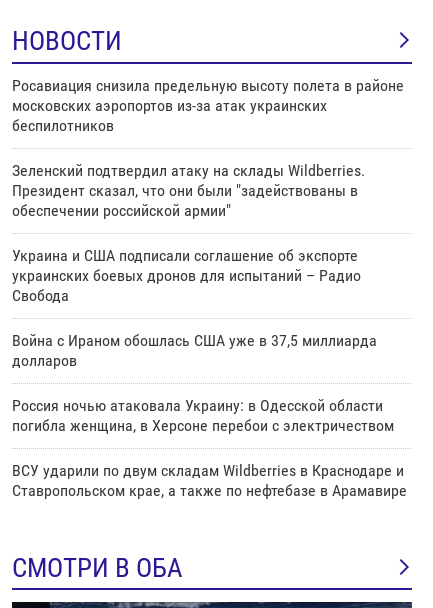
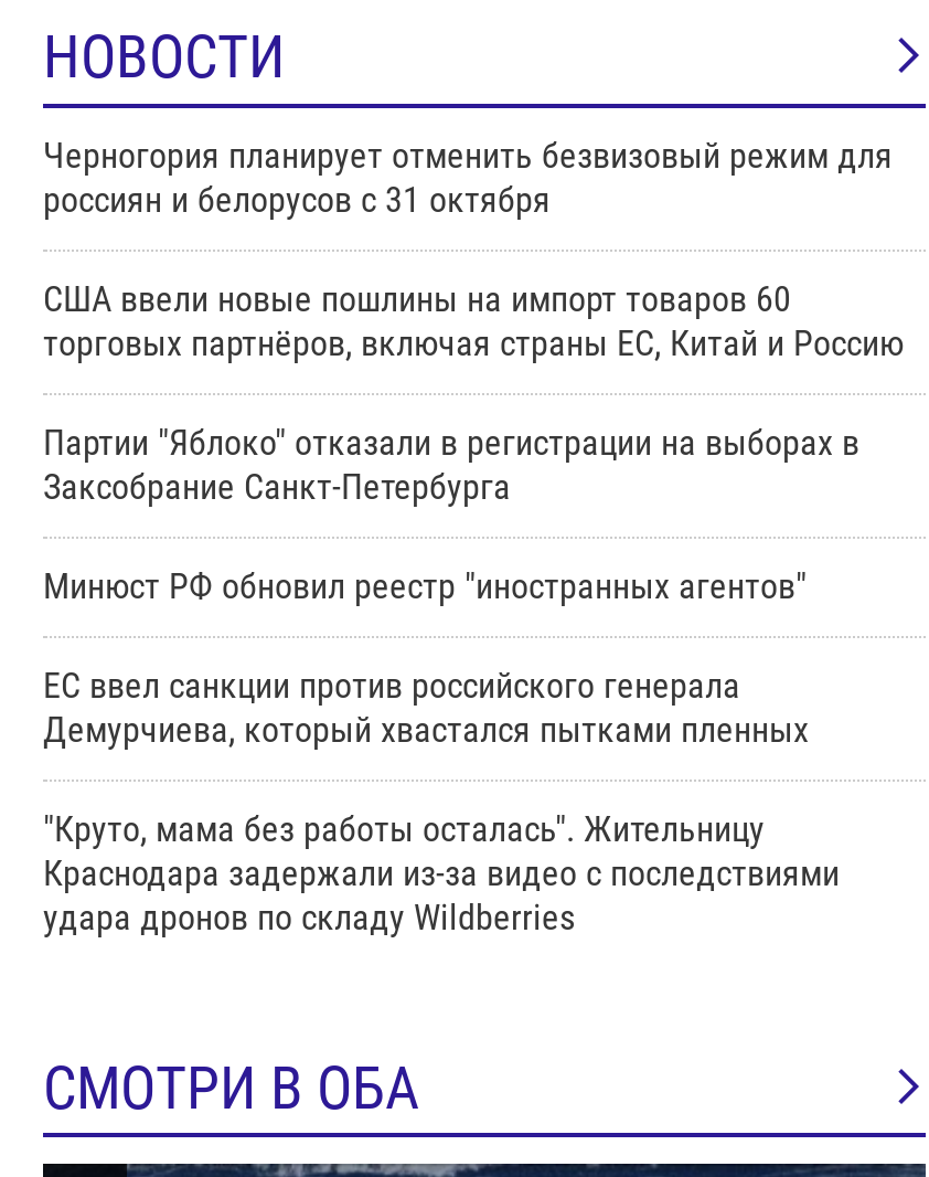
[12,76,404,135] Росавиация снизила предельную высоту полета в районе | московских аэропортов из-за атак украинских | беспилотников -> [43,134,893,221] Черногория планирует отменить безвизовый режим для | россиян и белорусов с 31 октября
[12,161,365,220] Зеленский подтвердил атаку на склады Wildberries. | Президент сказал, что они были "задействованы в | обеспечении российской армии" -> [43,278,904,364] США ввели новые пошлины на импорт товаров 60 | торговых партнёров, включая страны ЕС, Китай и Россию
[12,246,361,305] Украина и США подписали соглашение об экспорте | украинских боевых дронов для испытаний – Радио | Свобода -> [43,422,859,508] Партии "Яблоко" отказали в регистрации на выборах в | Заксобрание Санкт-Петербурга
[12,331,377,370] Война с Ираном обошлась США уже в 37,5 миллиарда | долларов -> [43,565,807,607] Минюст РФ обновил реестр "иностранных агентов"
[12,396,394,435] Россия ночью атаковала Украину: в Одесской области | погибла женщина, в Херсоне перебои с электричеством -> [43,664,809,751] ЕС ввел санкции против российского генерала | Демурчиева, который хвастался пытками пленных
[12,461,407,500] ВСУ ударили по двум складам Wildberries в Краснодаре и | Ставропольском крае, а также по нефтебазе в Арамавире -> [43,808,840,938] "Круто, мама без работы осталась". Жительницу | Краснодара задержали из-за видео с последствиями | удара дронов по складу Wildberries

